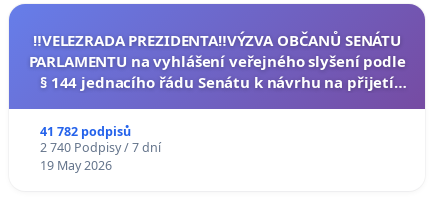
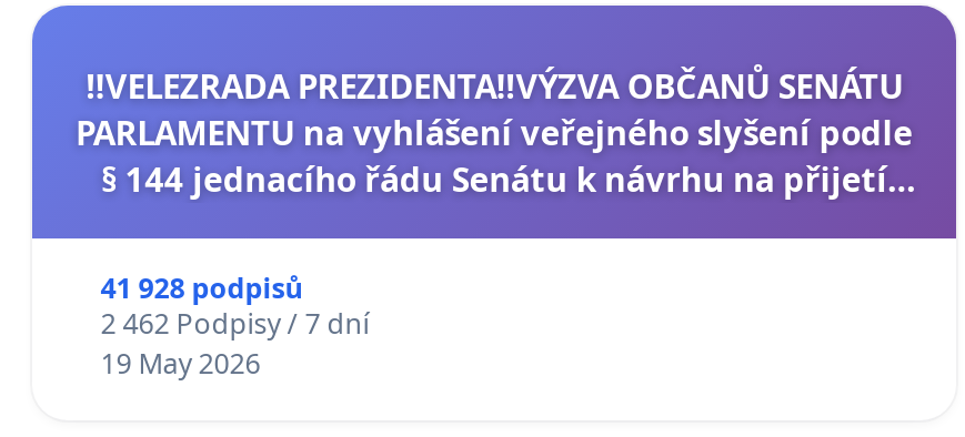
[40,123,131,140] 41 782 podpisů -> [101,270,303,308] 41 928 podpisů
[40,139,161,156] 2 740 Podpisy / 7 dní -> [101,306,369,344] 2 462 Podpisy / 7 dní

